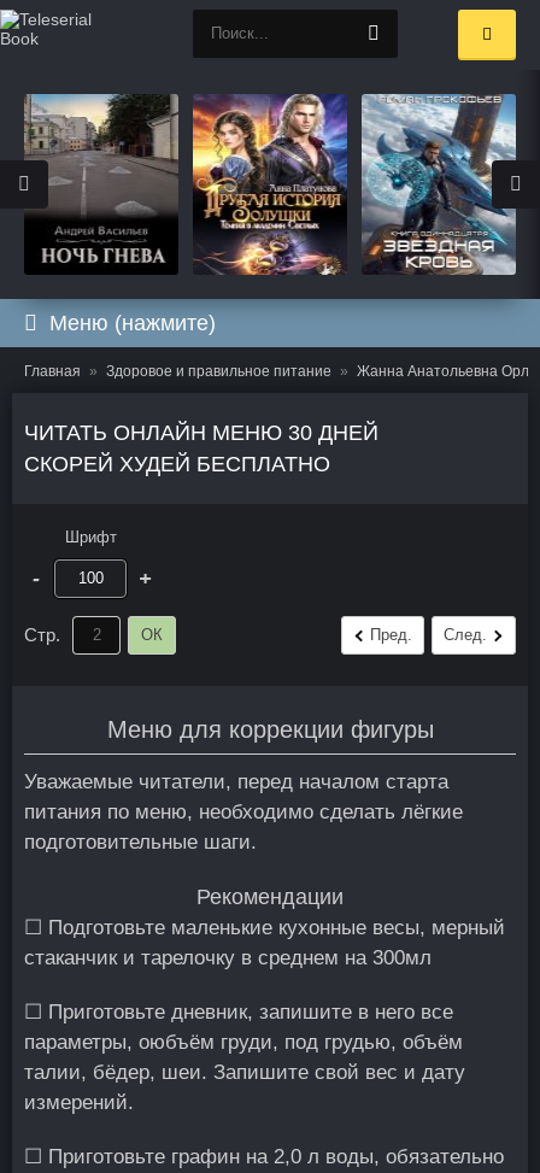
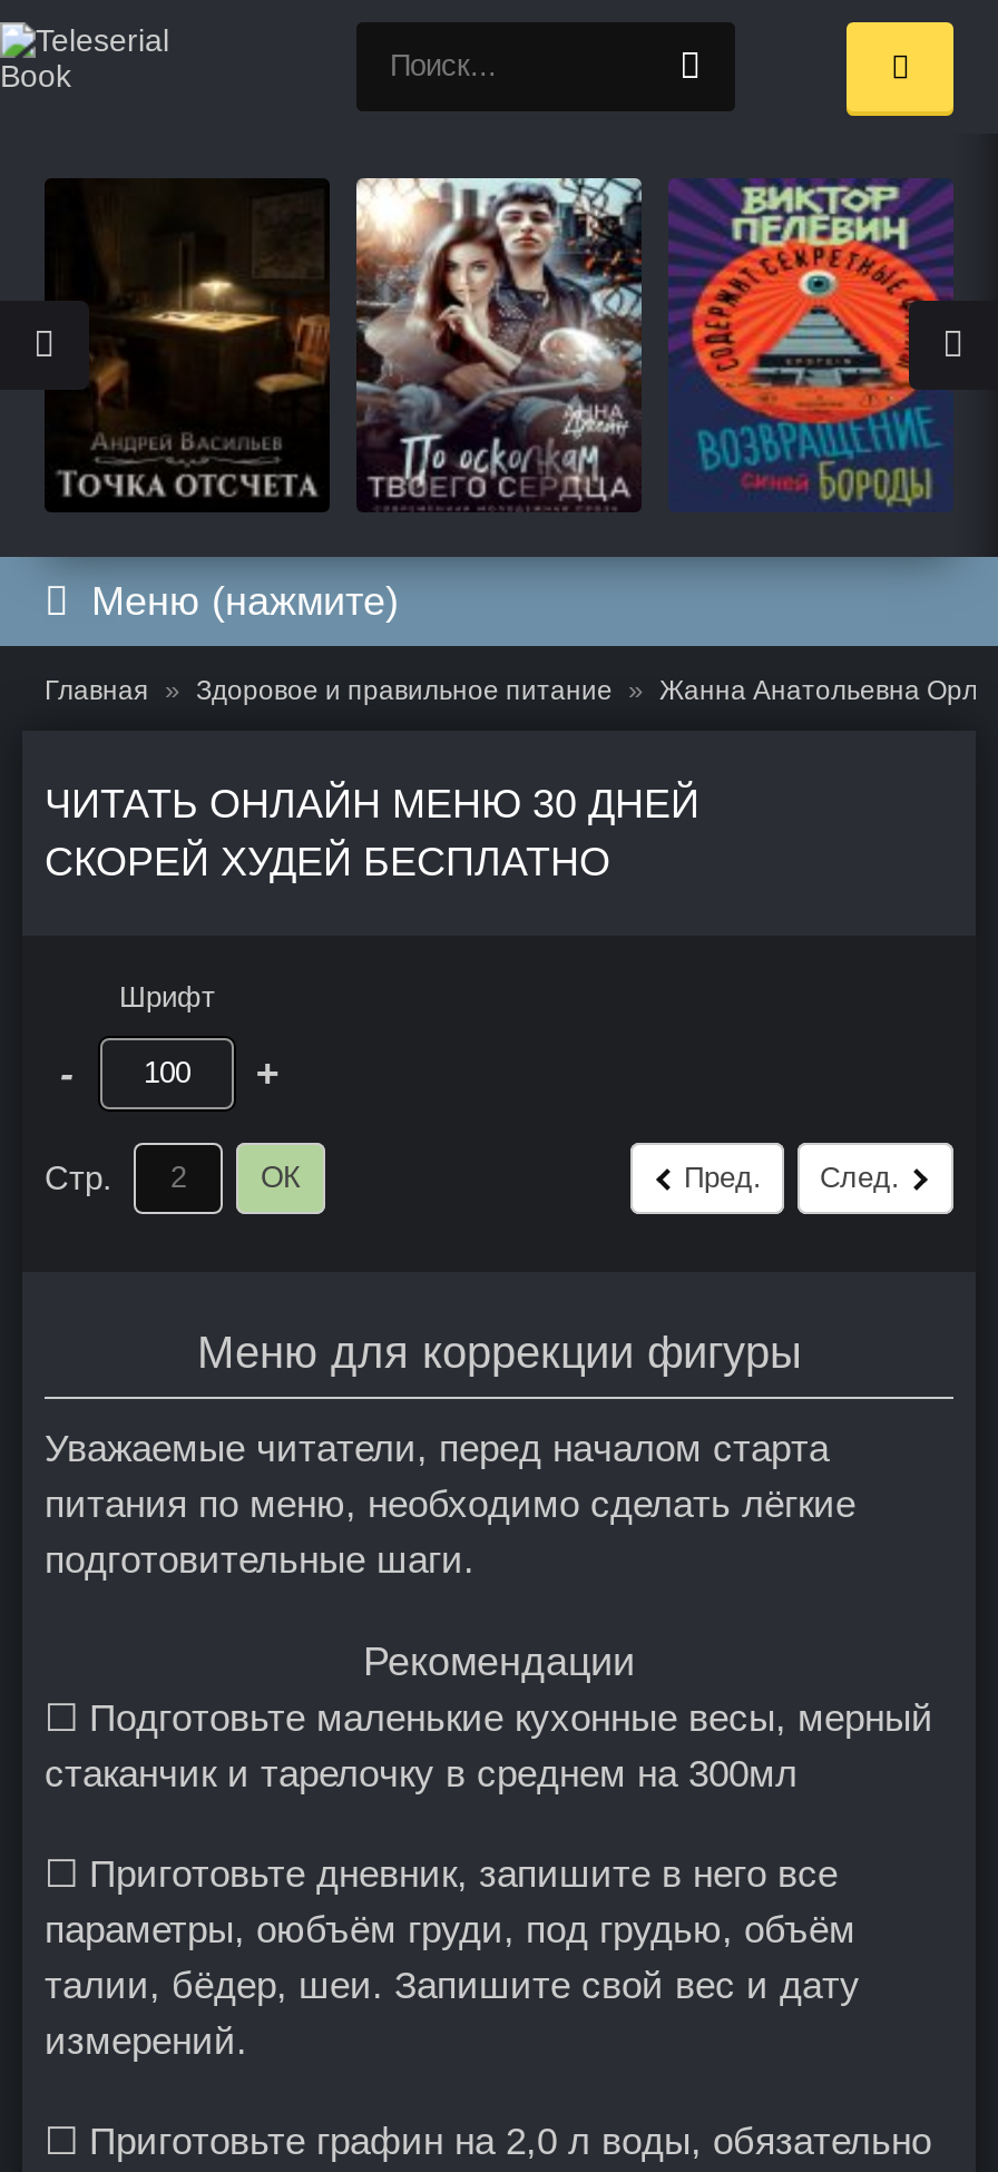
[23,93,180,266] [image] -> [45,178,330,499] [image]
[192,94,348,276] [image] -> [354,176,642,512] [image]
[360,93,517,276] [image] -> [668,178,953,512] [image]

